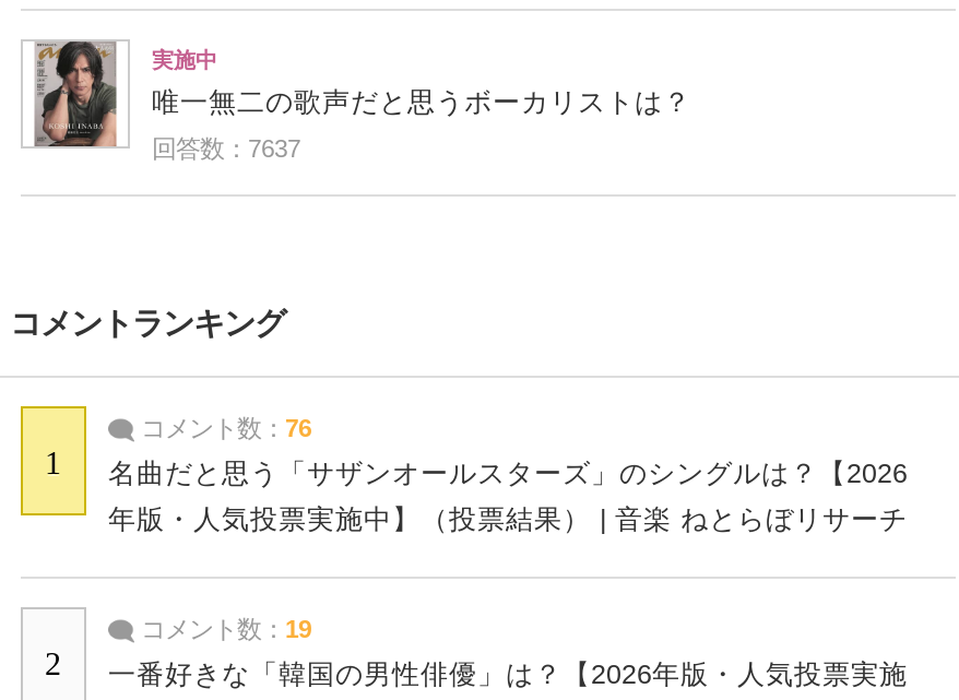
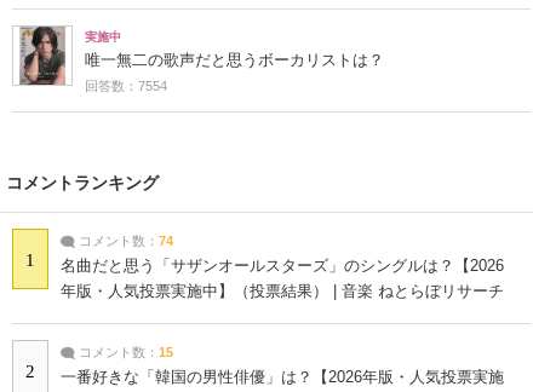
[152,135,300,161] 回答数：7637 -> [85,79,167,93] 回答数：7554
[134,415,311,441] コメント数：76 -> [75,233,173,248] コメント数：74
[134,616,311,642] コメント数：19 -> [75,345,173,359] コメント数：15

